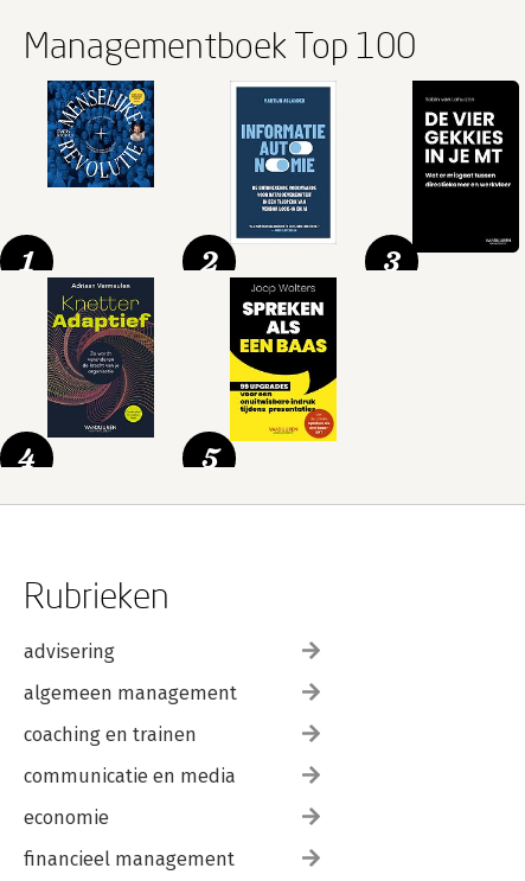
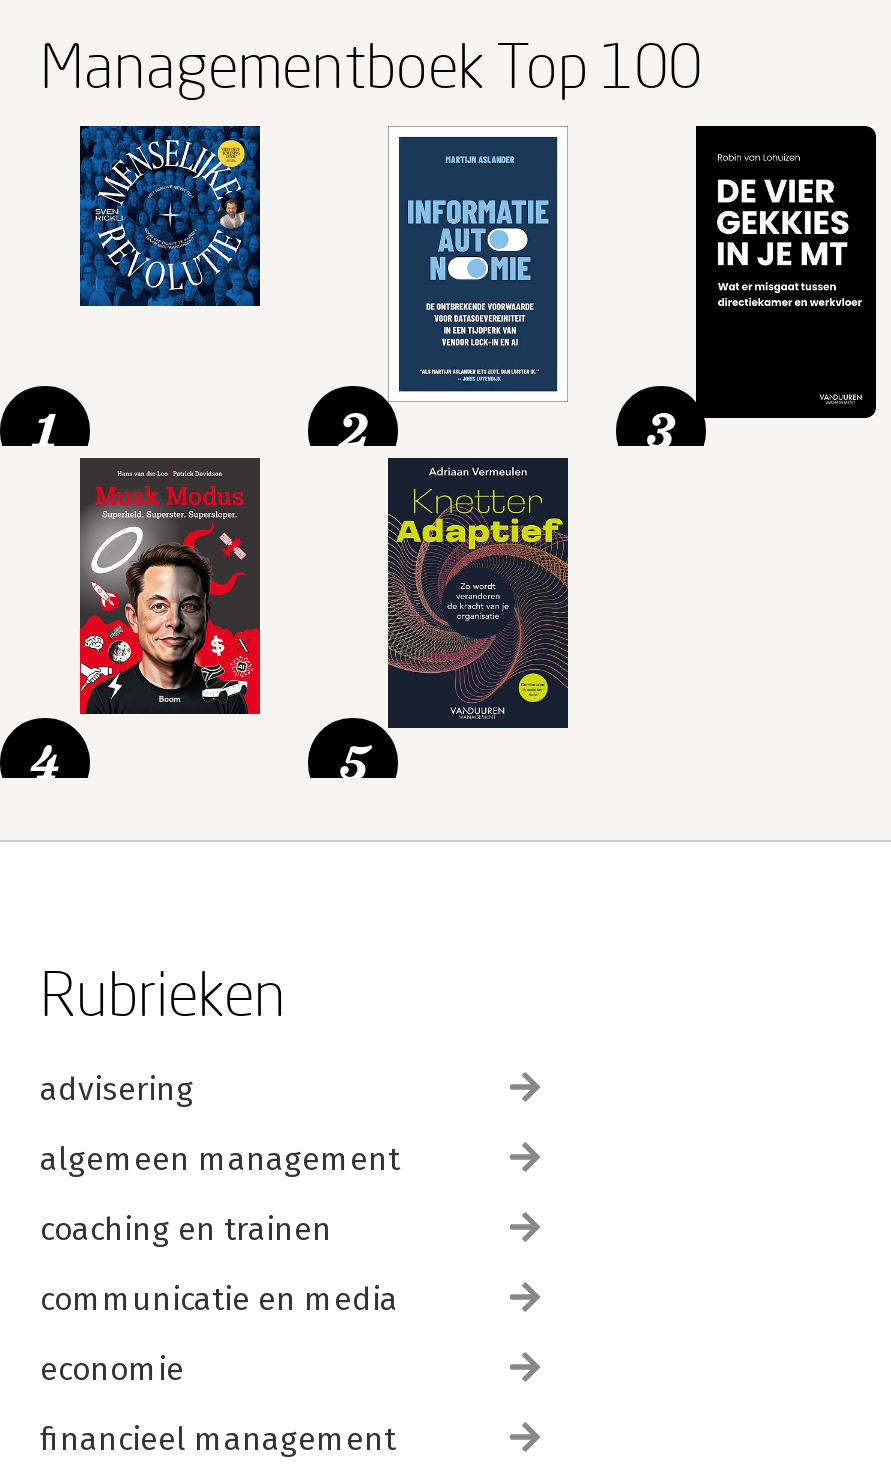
[46,280,155,439] [image] -> [78,460,262,728] [image]
[229,277,338,442] [image] -> [386,458,570,734] [image]

